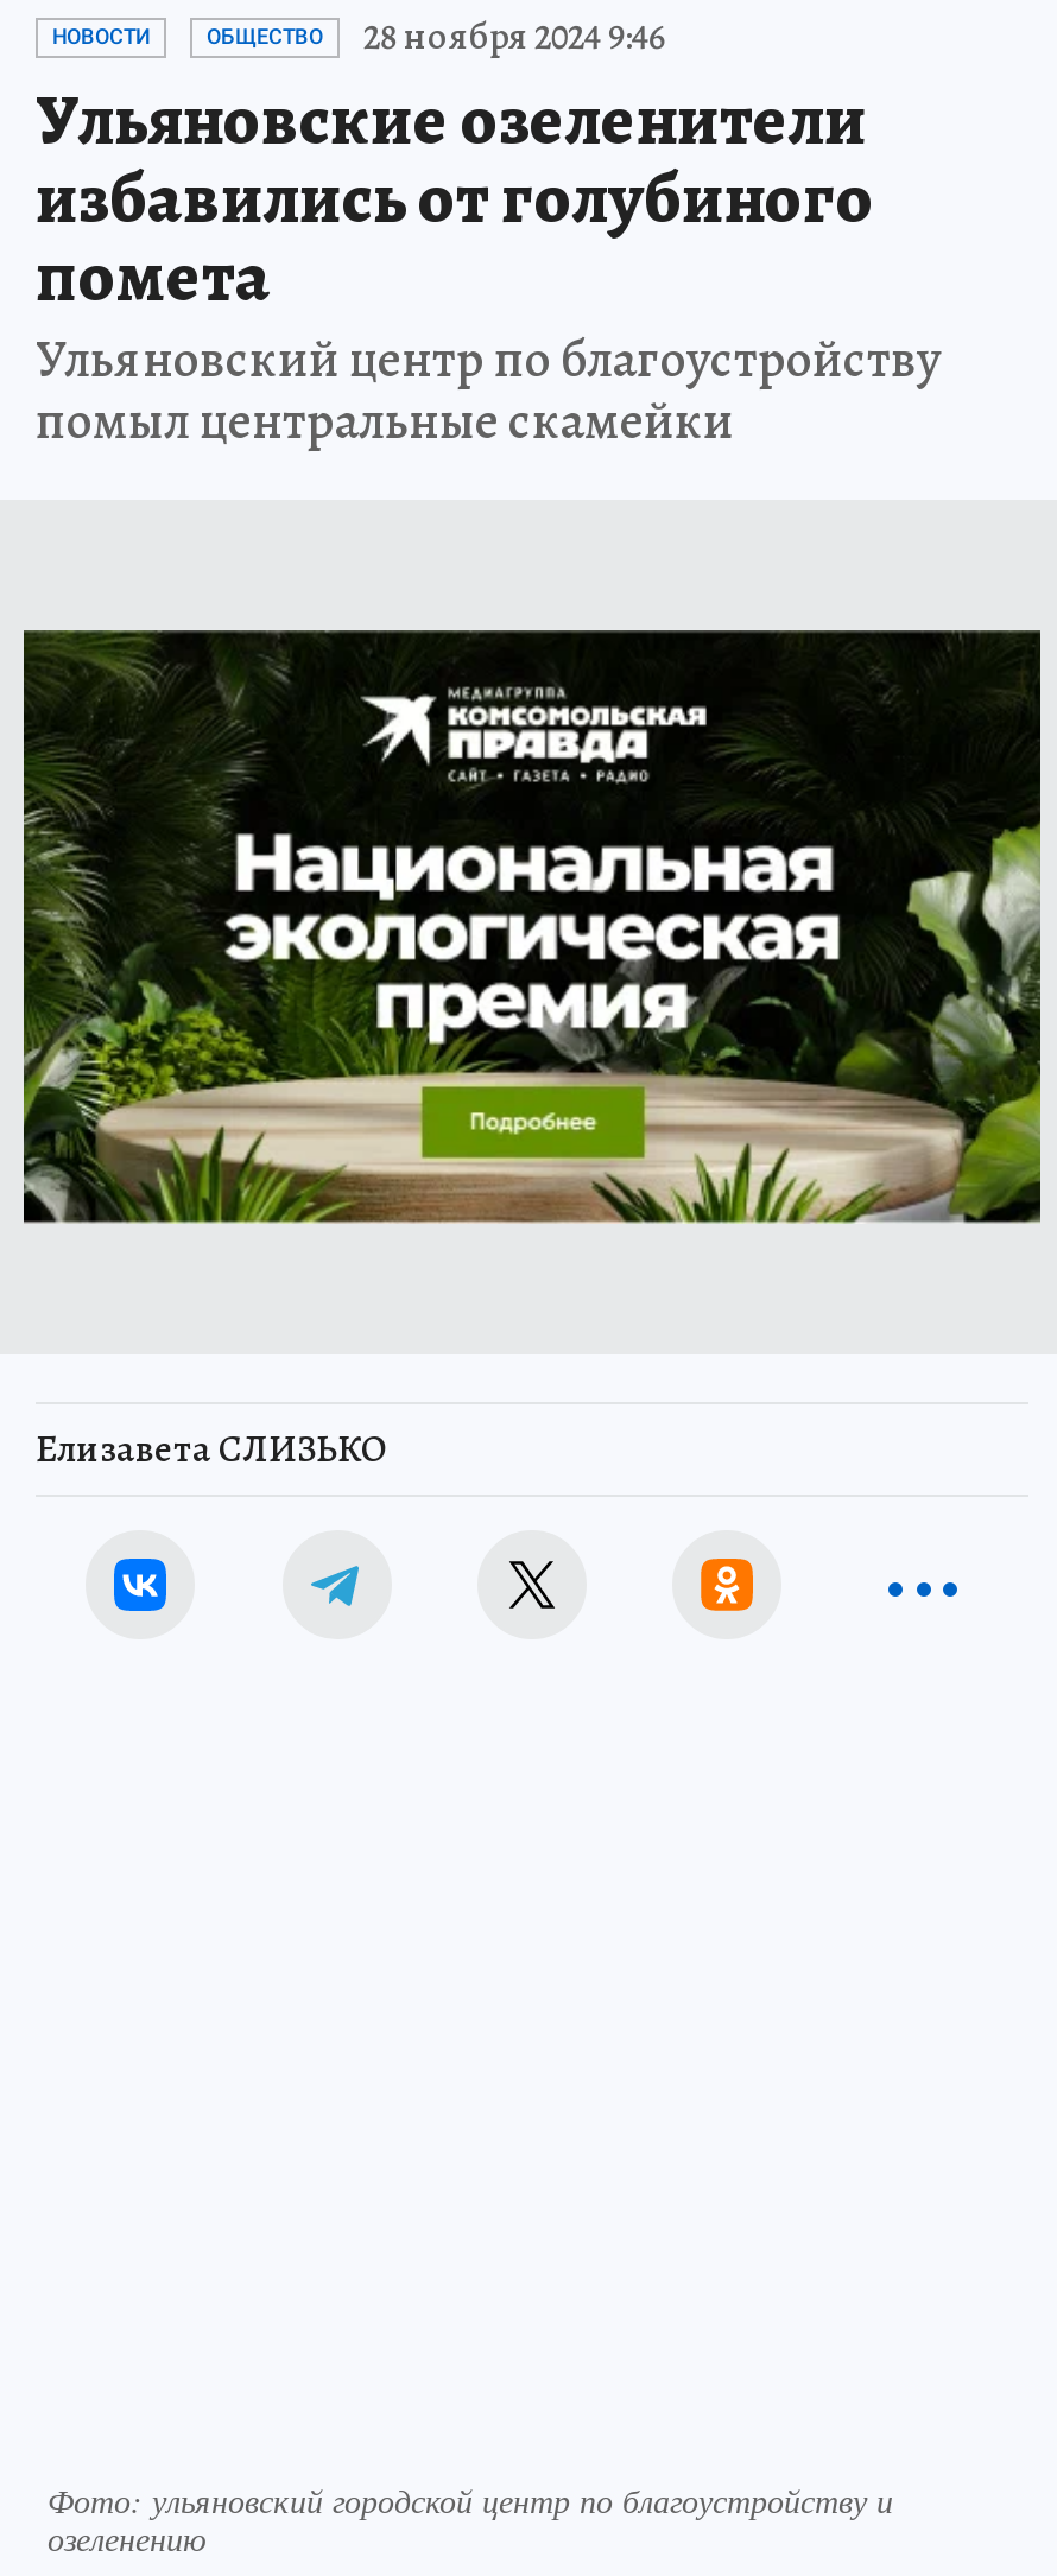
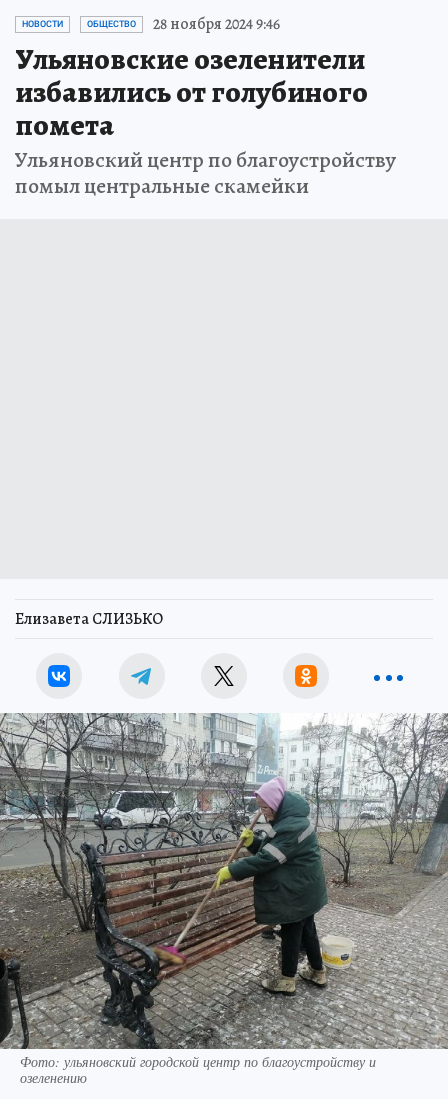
[21,628,1043,1226] [image] -> none
none -> [3,712,445,1050] [image]

